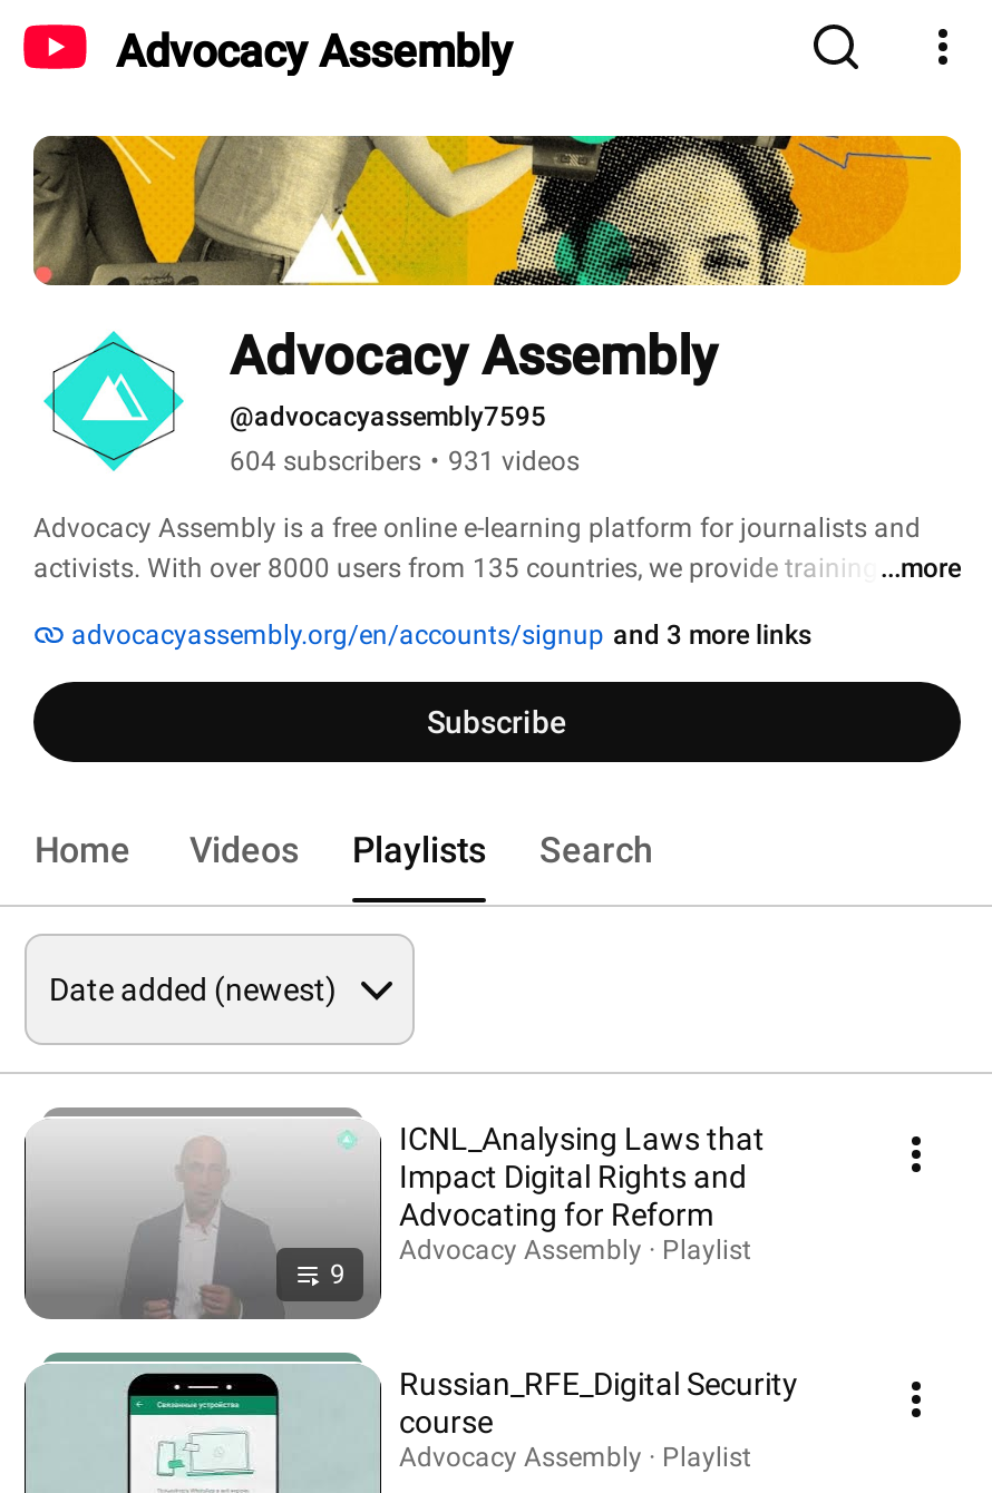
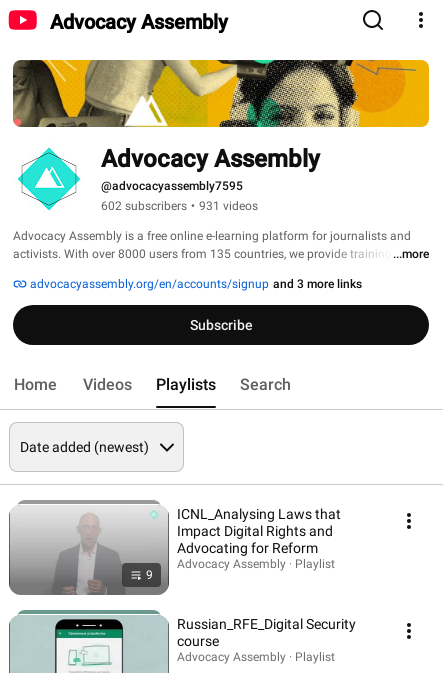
[230,446,580,477] 604 subscribers • 931 videos -> [101,199,258,213] 602 subscribers • 931 videos

